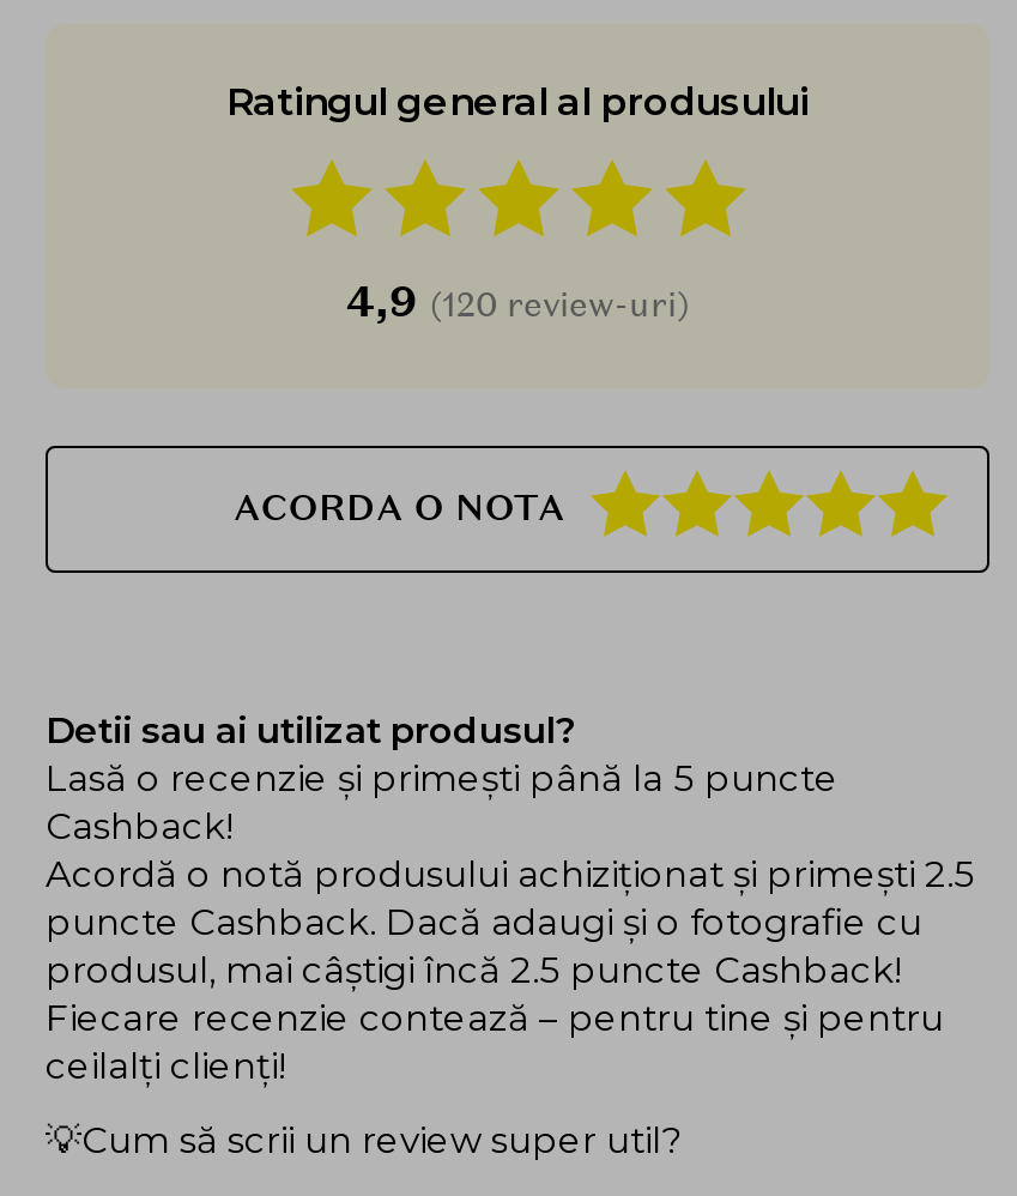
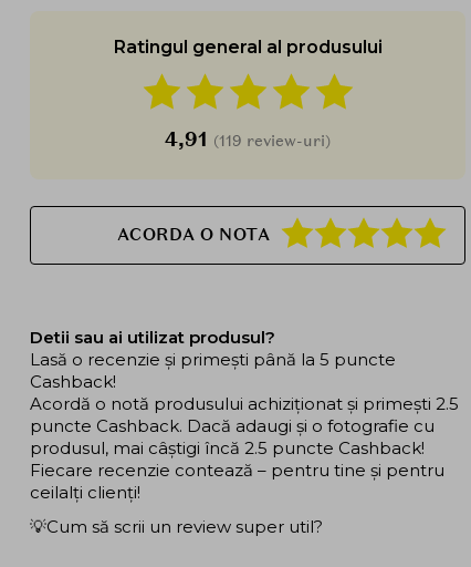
[346,272,689,327] 4,9 (120 review-uri) -> [165,126,331,151] 4,91 (119 review-uri)

